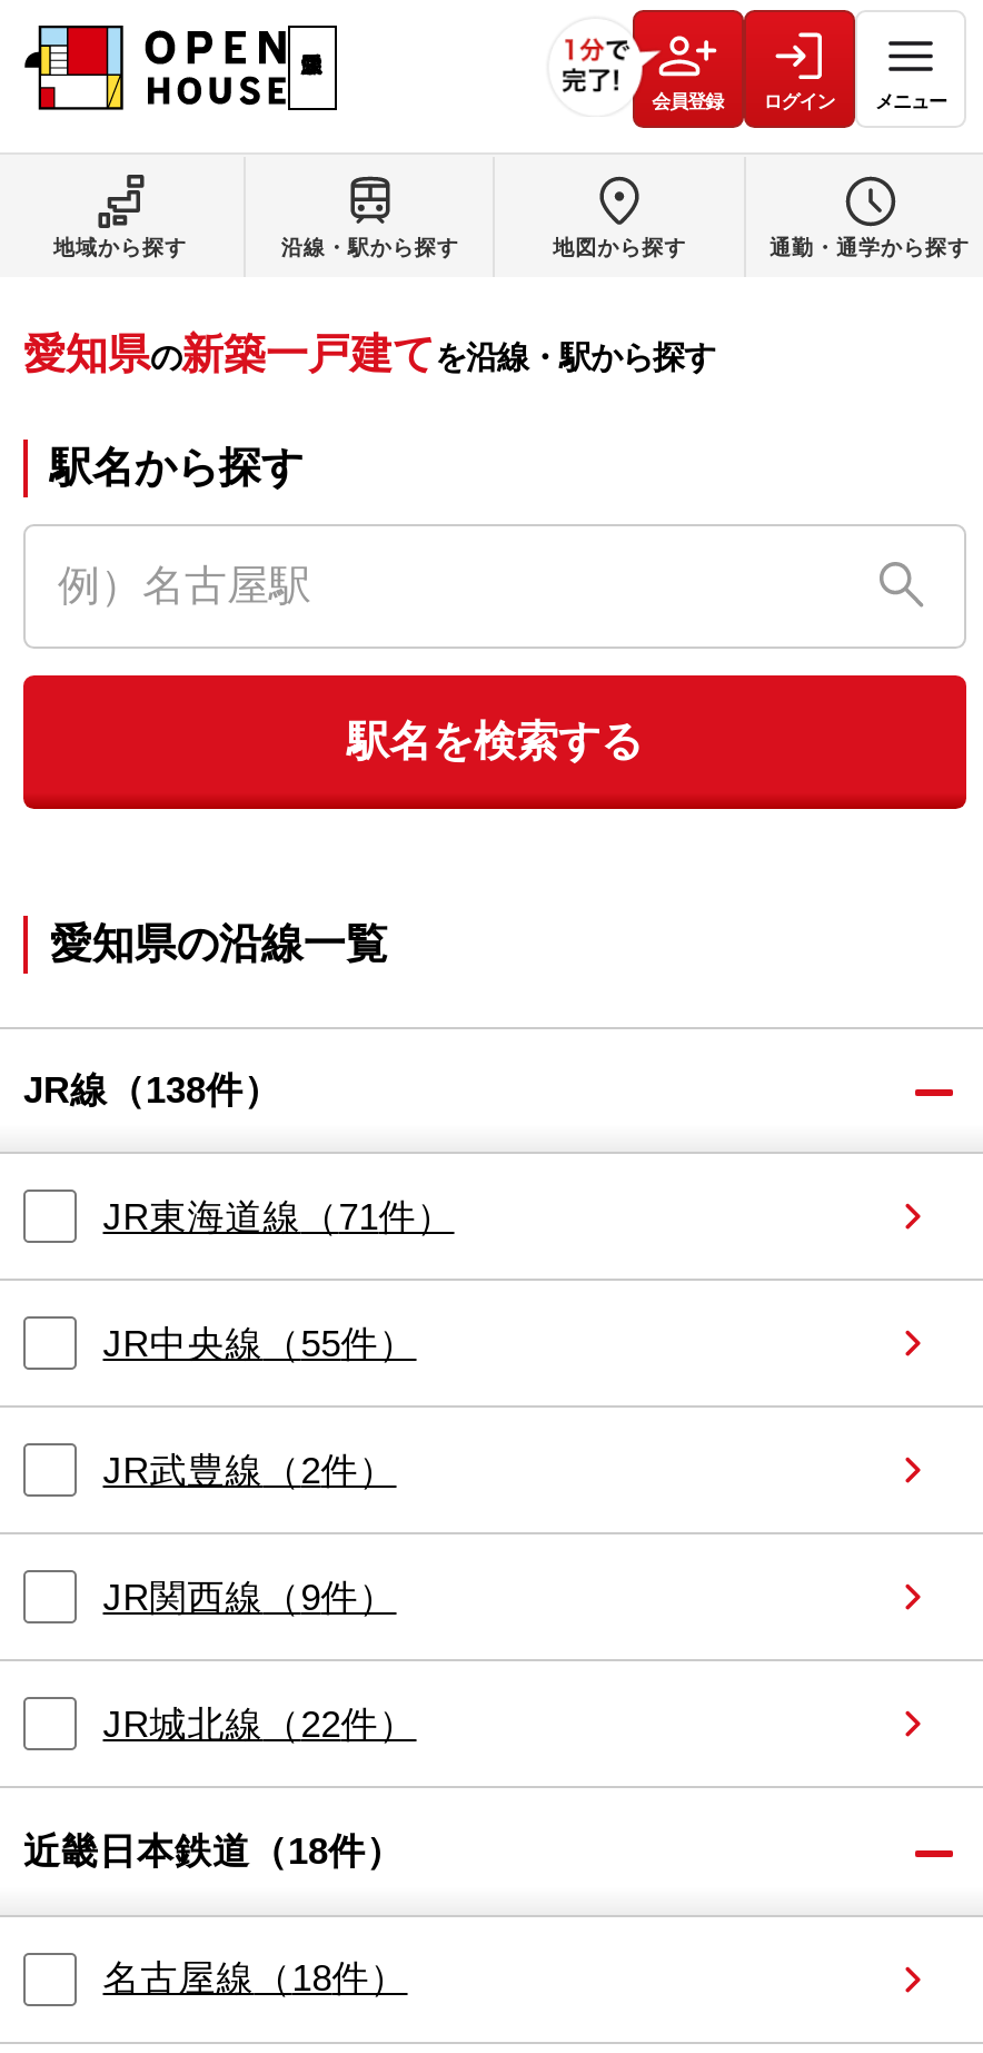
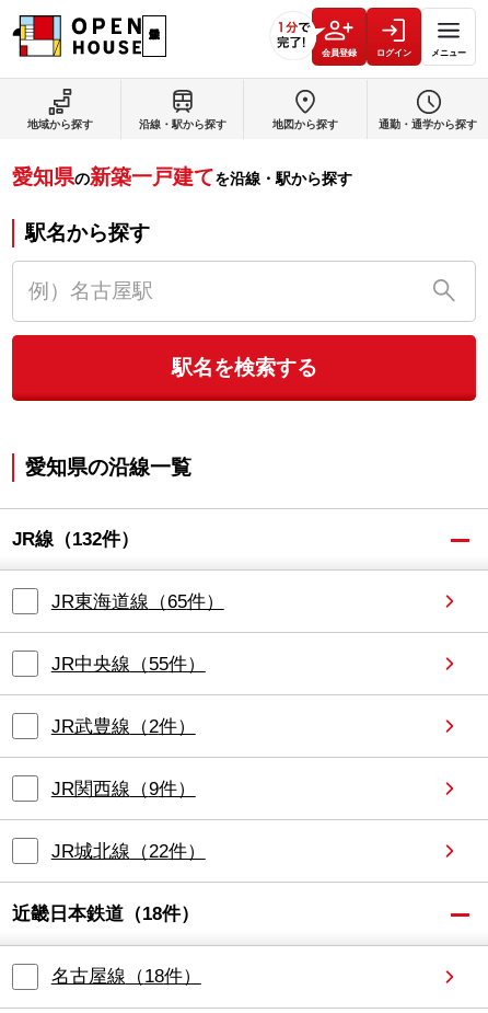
[23,1069,281,1111] JR線（138件） -> [12,529,139,550] JR線（132件）
[103,1195,454,1238] JR東海道線（71件） -> [51,591,224,612] JR東海道線（65件）

